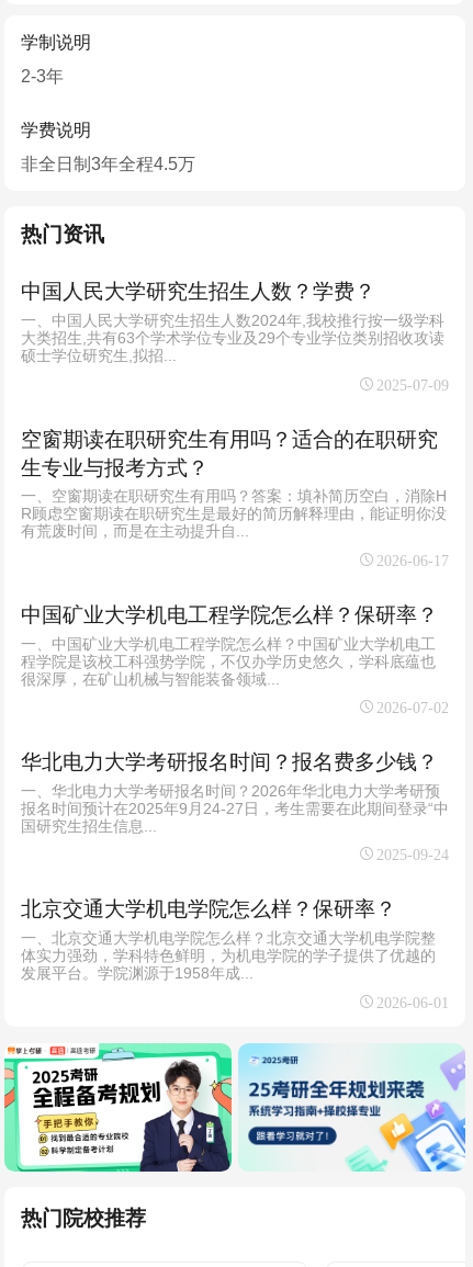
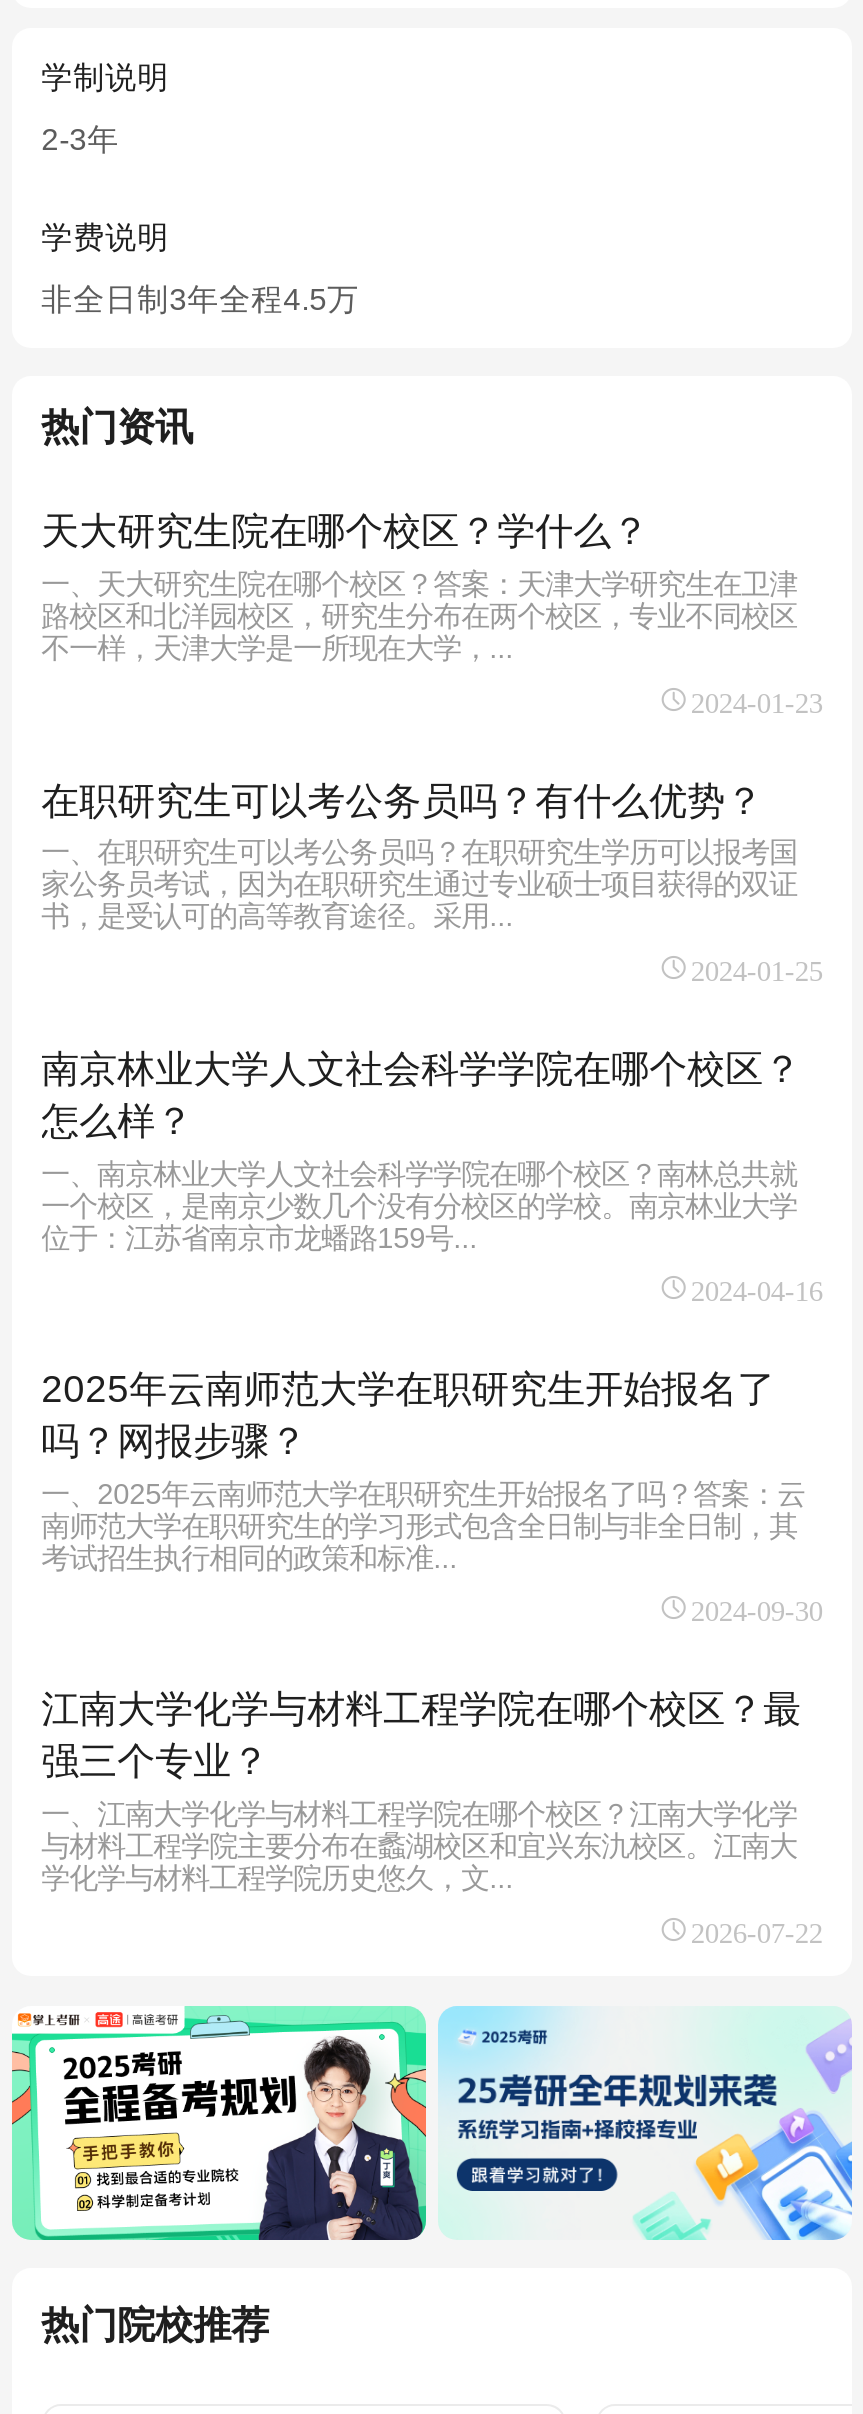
[21,280,444,364] 中国人民大学研究生招生人数？学费？ | 一、中国人民大学研究生招生人数2024年,我校推行按一级学科 | 大类招生,共有63个学术学位专业及29个专业学位类别招收攻读 | 硕士学位研究生,拟招... -> [41,511,797,664] 天大研究生院在哪个校区？学什么？ | 一、天大研究生院在哪个校区？答案：天津大学研究生在卫津 | 路校区和北洋园校区，研究生分布在两个校区，专业不同校区 | 不一样，天津大学是一所现在大学，...
[377,376,449,393] 2025-07-09 -> [691,686,823,716] 2024-01-23
[21,427,446,540] 空窗期读在职研究生有用吗？适合的在职研究 | 生专业与报考方式？ | 一、空窗期读在职研究生有用吗？答案：填补简历空白，消除H | R顾虑空窗期读在职研究生是最好的简历解释理由，能证明你没 | 有荒废时间，而是在主动提升自... -> [41,779,797,933] 在职研究生可以考公务员吗？有什么优势？ | 一、在职研究生可以考公务员吗？在职研究生学历可以报考国 | 家公务员考试，因为在职研究生通过专业硕士项目获得的双证 | 书，是受认可的高等教育途径。采用...
[377,552,449,569] 2026-06-17 -> [691,955,823,985] 2024-01-25
[21,603,438,687] 中国矿业大学机电工程学院怎么样？保研率？ | 一、中国矿业大学机电工程学院怎么样？中国矿业大学机电工 | 程学院是该校工科强势学院，不仅办学历史悠久，学科底蕴也 | 很深厚，在矿山机械与智能装备领域... -> [41,1048,801,1253] 南京林业大学人文社会科学学院在哪个校区？ | 怎么样？ | 一、南京林业大学人文社会科学学院在哪个校区？南林总共就 | 一个校区，是南京少数几个没有分校区的学校。南京林业大学 | 位于：江苏省南京市龙蟠路159号...
[377,699,449,716] 2026-07-02 -> [691,1275,823,1305] 2024-04-16
[21,751,449,835] 华北电力大学考研报名时间？报名费多少钱？ | 一、华北电力大学考研报名时间？2026年华北电力大学考研预 | 报名时间预计在2025年9月24-27日，考生需要在此期间登录“中 | 国研究生招生信息... -> [41,1368,805,1574] 2025年云南师范大学在职研究生开始报名了 | 吗？网报步骤？ | 一、2025年云南师范大学在职研究生开始报名了吗？答案：云 | 南师范大学在职研究生的学习形式包含全日制与非全日制，其 | 考试招生执行相同的政策和标准...
[377,847,449,863] 2025-09-24 -> [691,1596,823,1626] 2024-09-30
[21,898,435,982] 北京交通大学机电学院怎么样？保研率？ | 一、北京交通大学机电学院怎么样？北京交通大学机电学院整 | 体实力强劲，学科特色鲜明，为机电学院的学子提供了优越的 | 发展平台。学院渊源于1958年成... -> [41,1689,801,1894] 江南大学化学与材料工程学院在哪个校区？最 | 强三个专业？ | 一、江南大学化学与材料工程学院在哪个校区？江南大学化学 | 与材料工程学院主要分布在蠡湖校区和宜兴东氿校区。江南大 | 学化学与材料工程学院历史悠久，文...
[377,994,449,1010] 2026-06-01 -> [691,1916,823,1946] 2026-07-22

